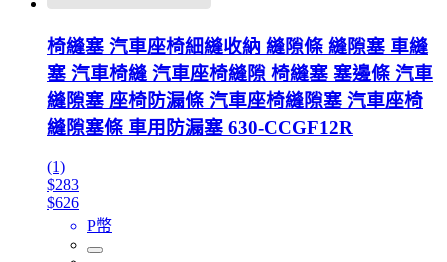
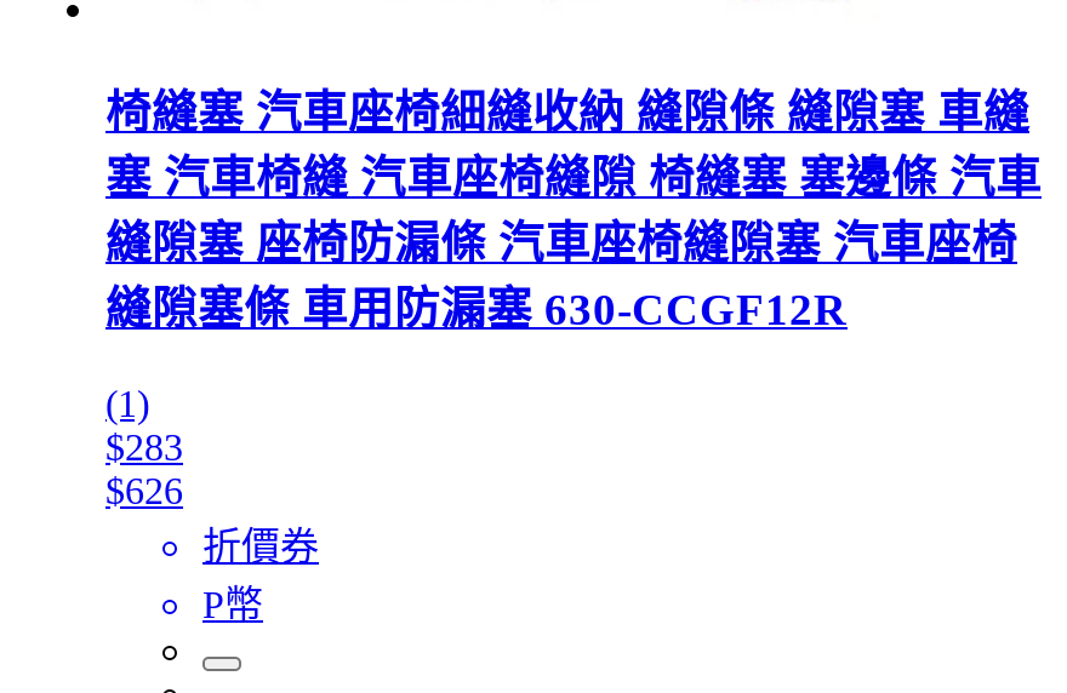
none -> [202,526,319,567] 折價券

